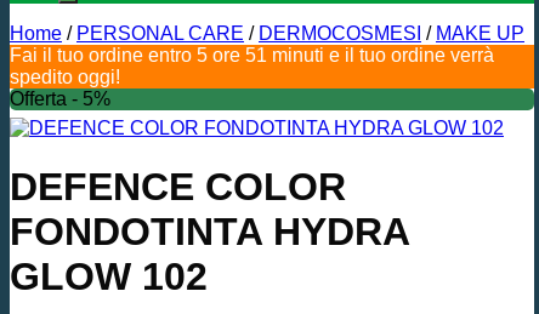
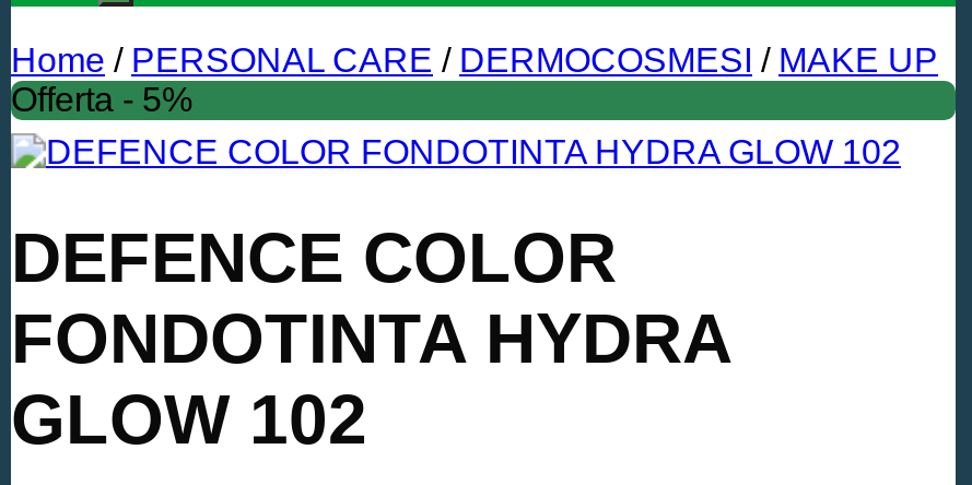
[10,45,494,87] Fai il tuo ordine entro 5 ore 51 minuti e il tuo ordine verrà | spedito oggi! -> none

